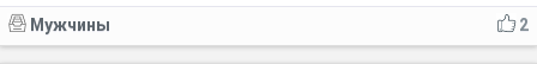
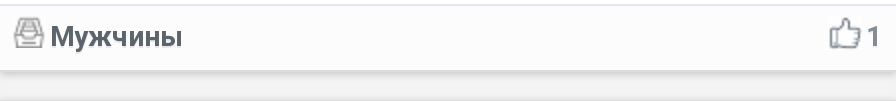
[519,16,529,35] 2 -> [866,20,882,52] 1

